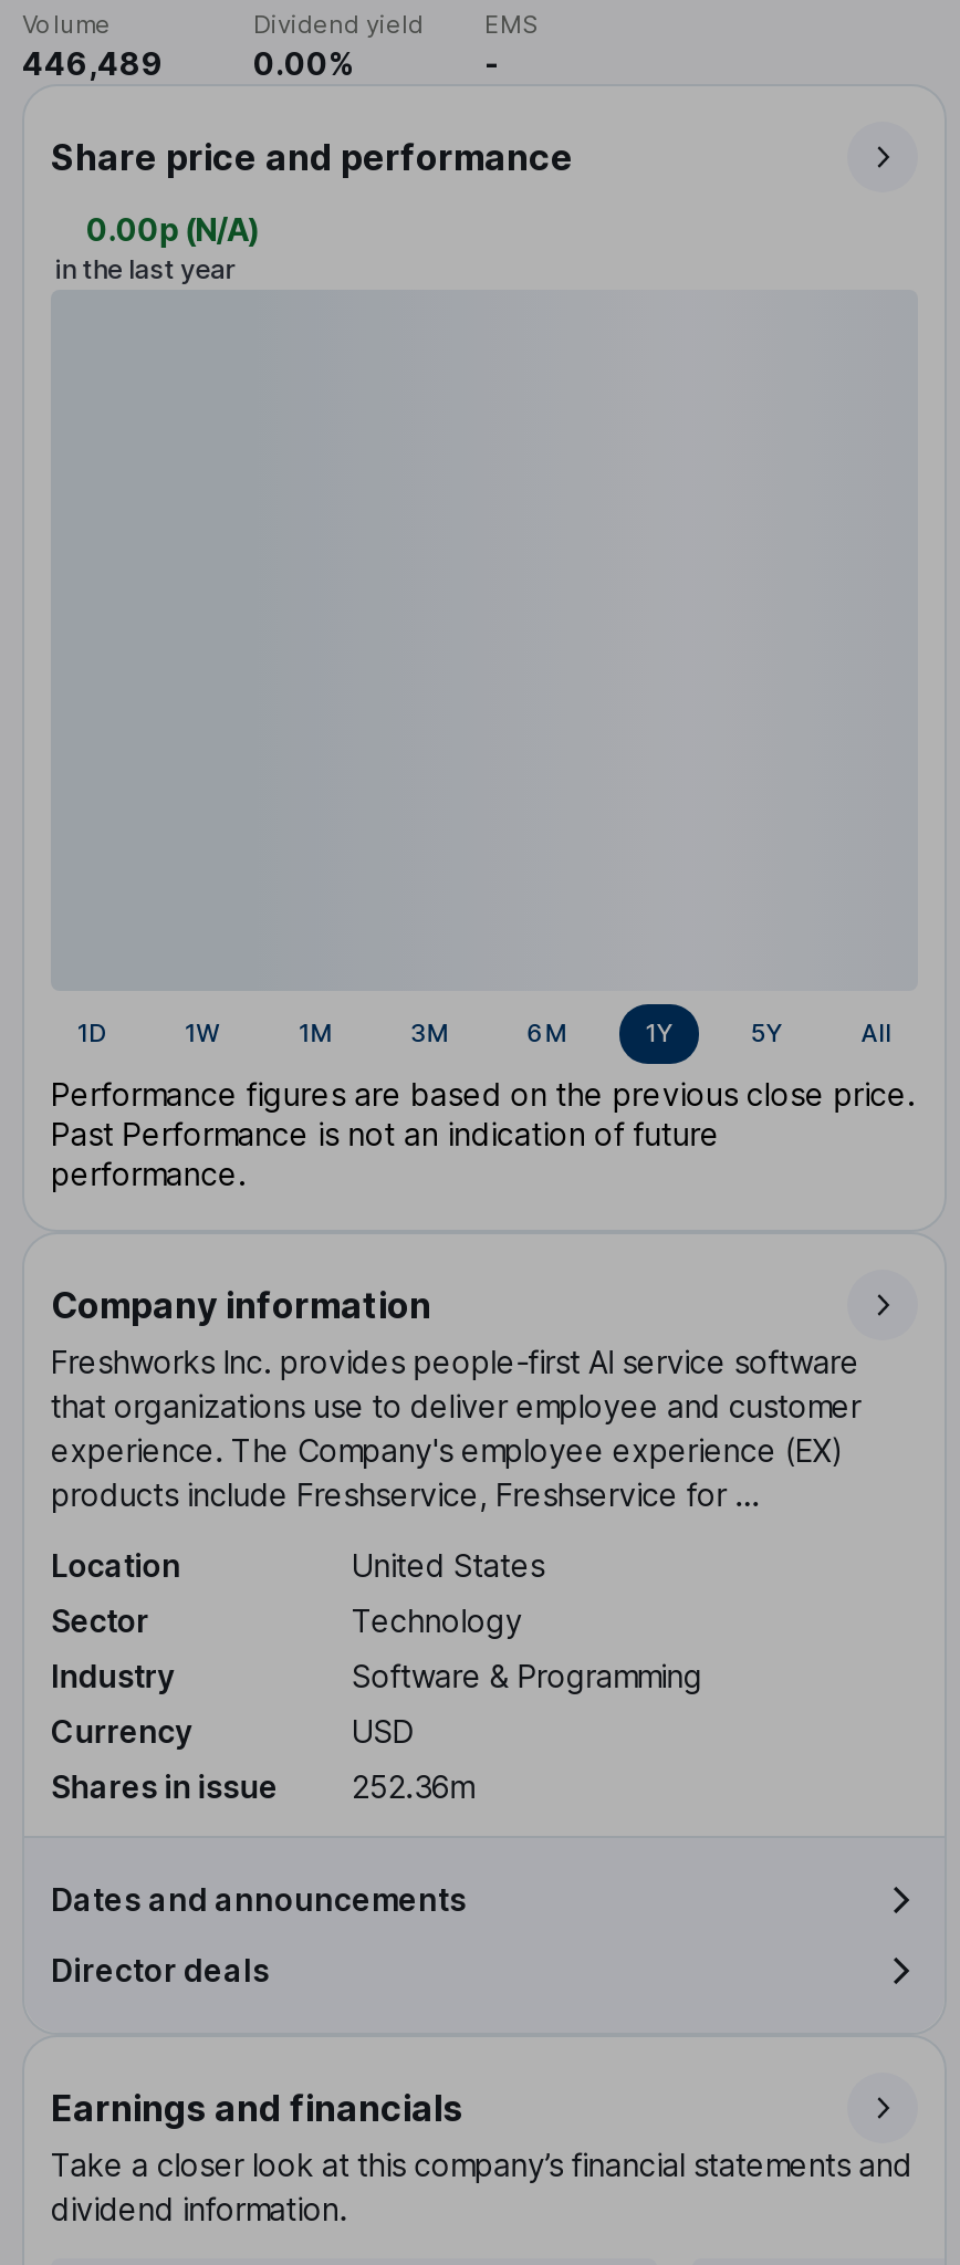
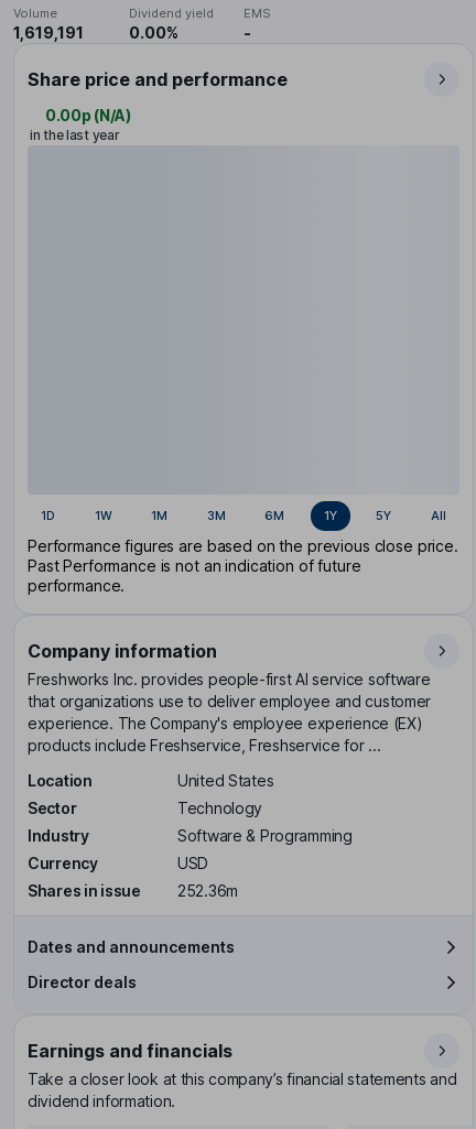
[22,45,164,83] 446,489 -> [13,24,84,42] 1,619,191

